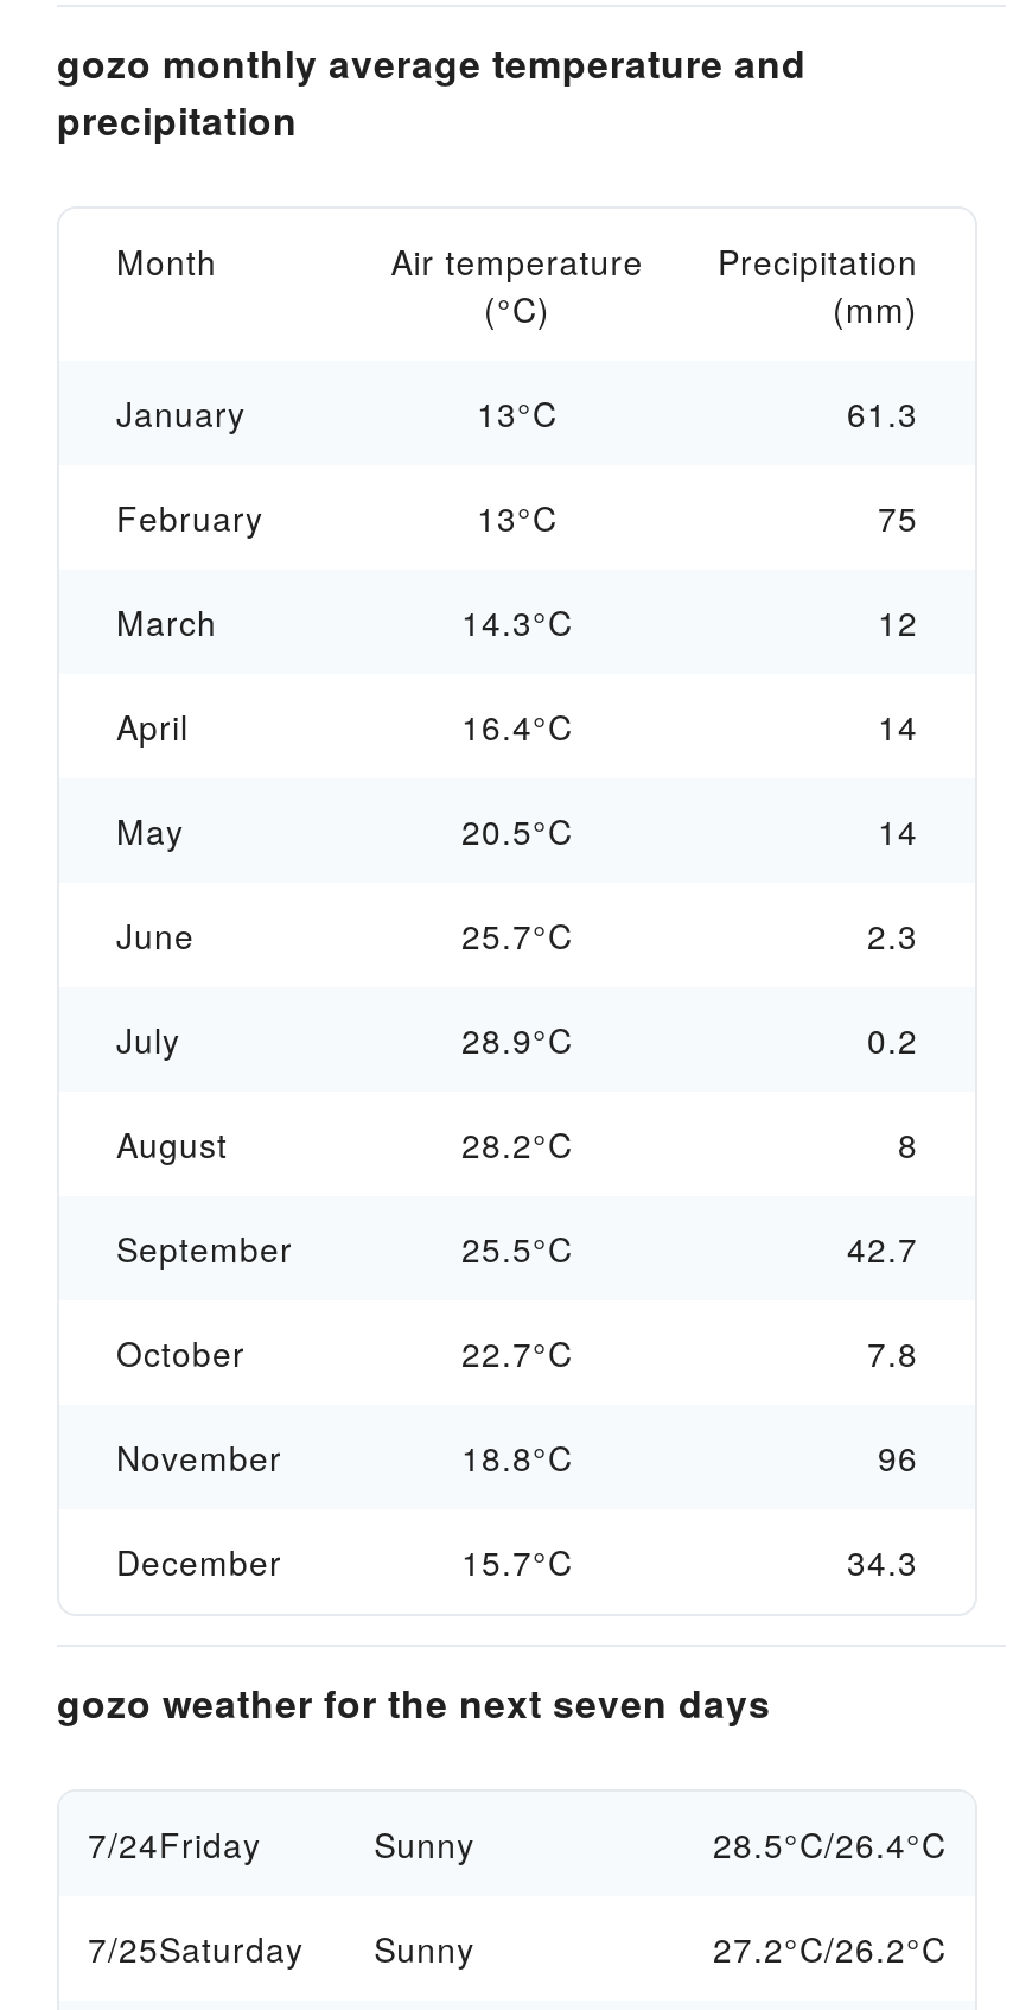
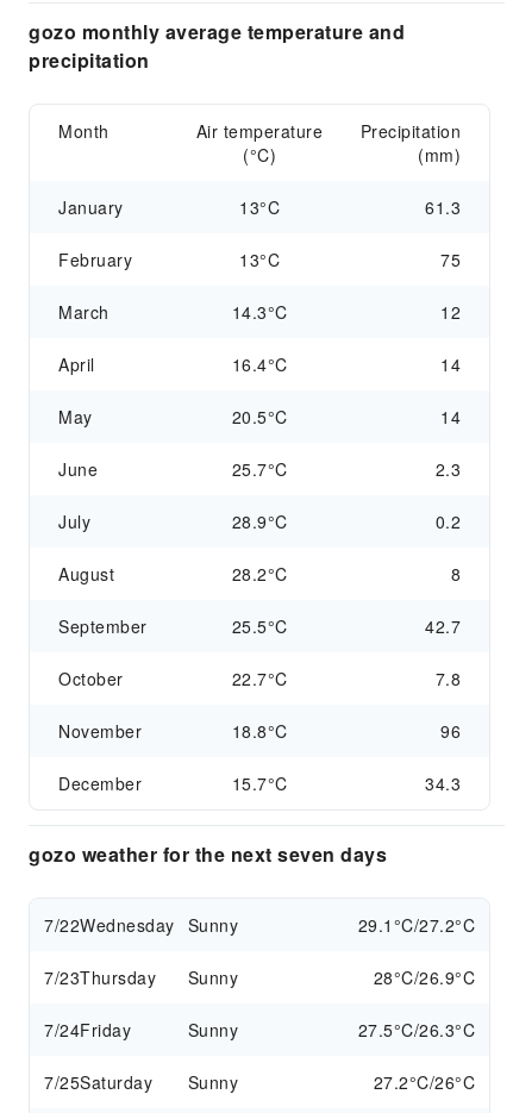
none -> [44,913,475,989] 7/22Wednesday Sunny | 29.1°C/27.2°C | 7/23Thursday | Sunny | 28°C/26.9°C
[713,1820,947,1868] 28.5°C/26.4°C -> [358,1018,475,1042] 27.5°C/26.3°C
[713,1925,947,1972] 27.2°C/26.2°C -> [373,1070,475,1094] 27.2°C/26°C

